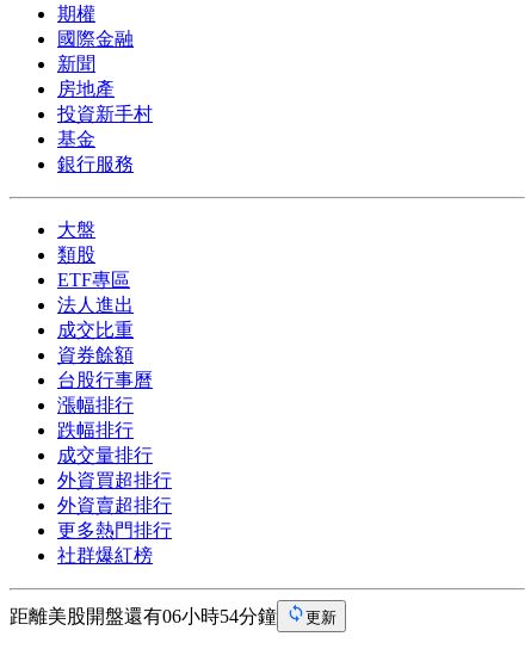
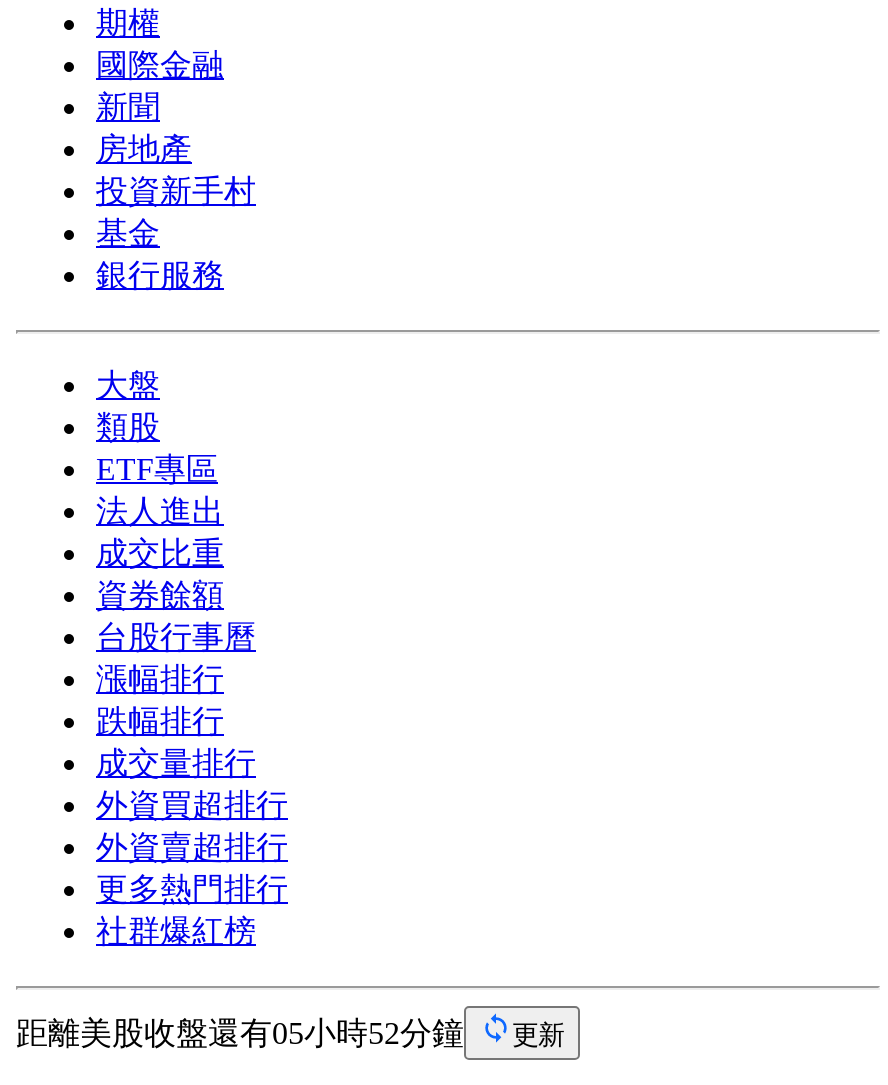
[10,606,277,626] 距離美股開盤還有06小時54分鐘 -> [16,1016,464,1050] 距離美股收盤還有05小時52分鐘

